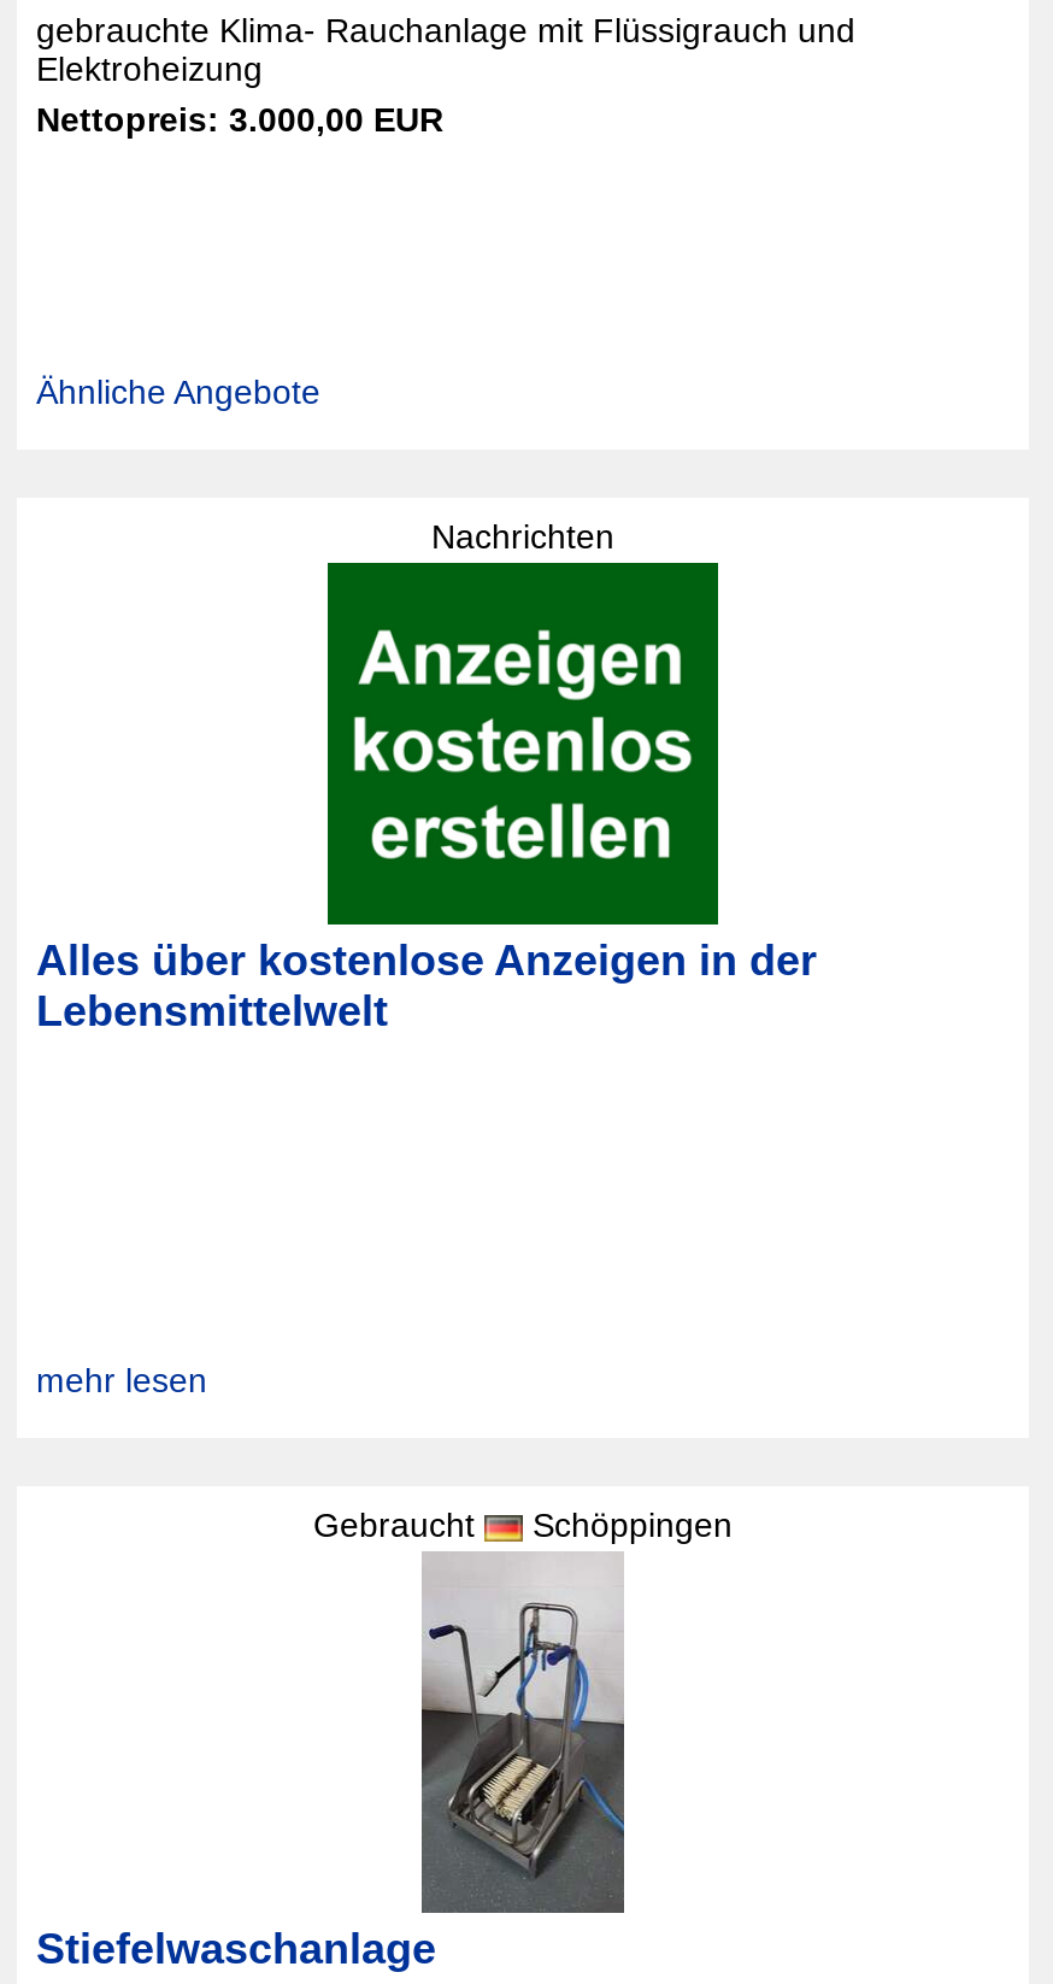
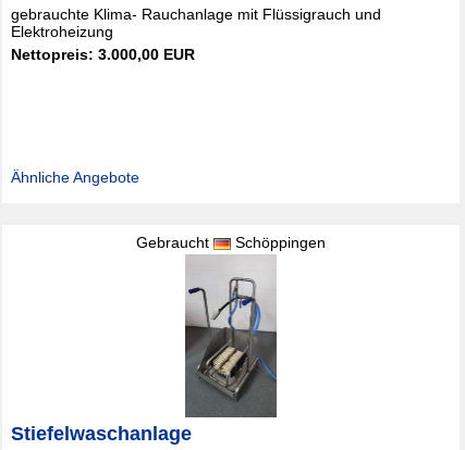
[431,517,614,556] Nachrichten -> none
[36,560,817,1035] [image] | Alles über kostenlose Anzeigen in der | Lebensmittelwelt -> none
[36,1361,207,1399] mehr lesen -> none

